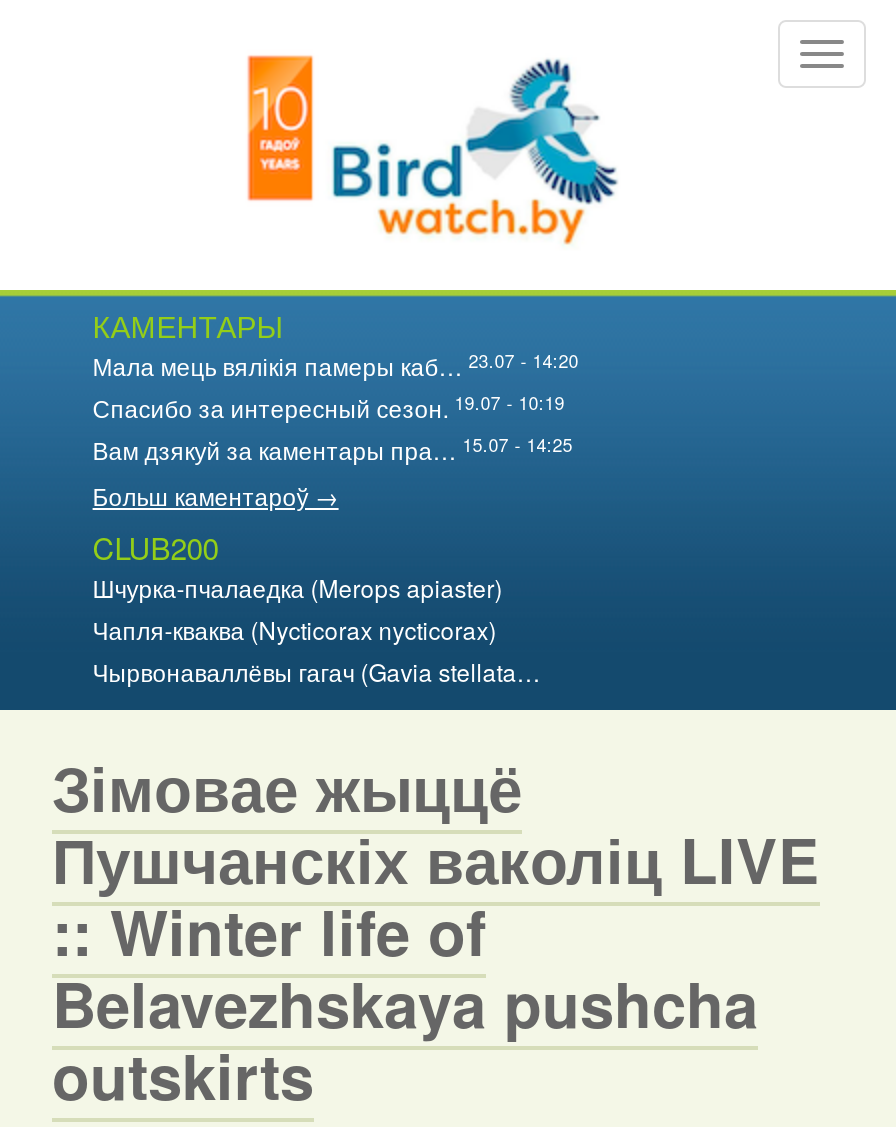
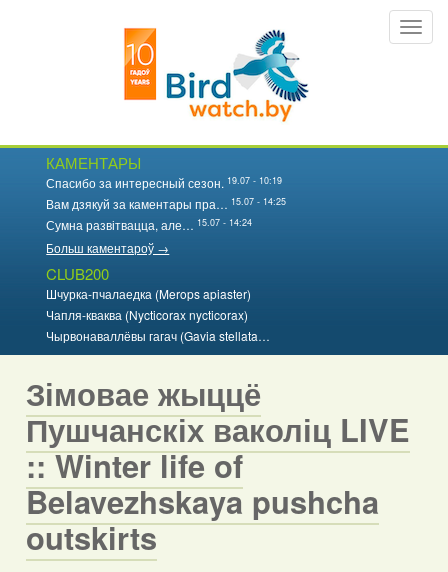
[93,347,579,382] Мала мець вялікія памеры каб… 23.07 - 14:20 -> none
moved [93,389,573,466] -> [46,173,286,212]: Спасибо за интересный сезон. 19.07 - 10:19 | Вам дзякуй за каментары пра… 15.07 - 14:25
none -> [46,215,252,233] Сумна развітвацца, але… 15.07 - 14:24

